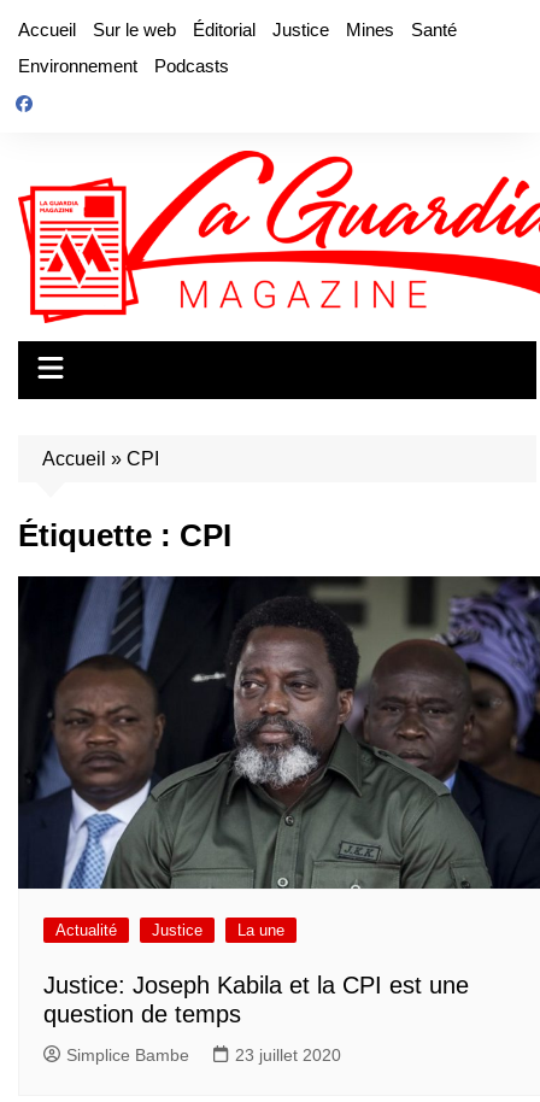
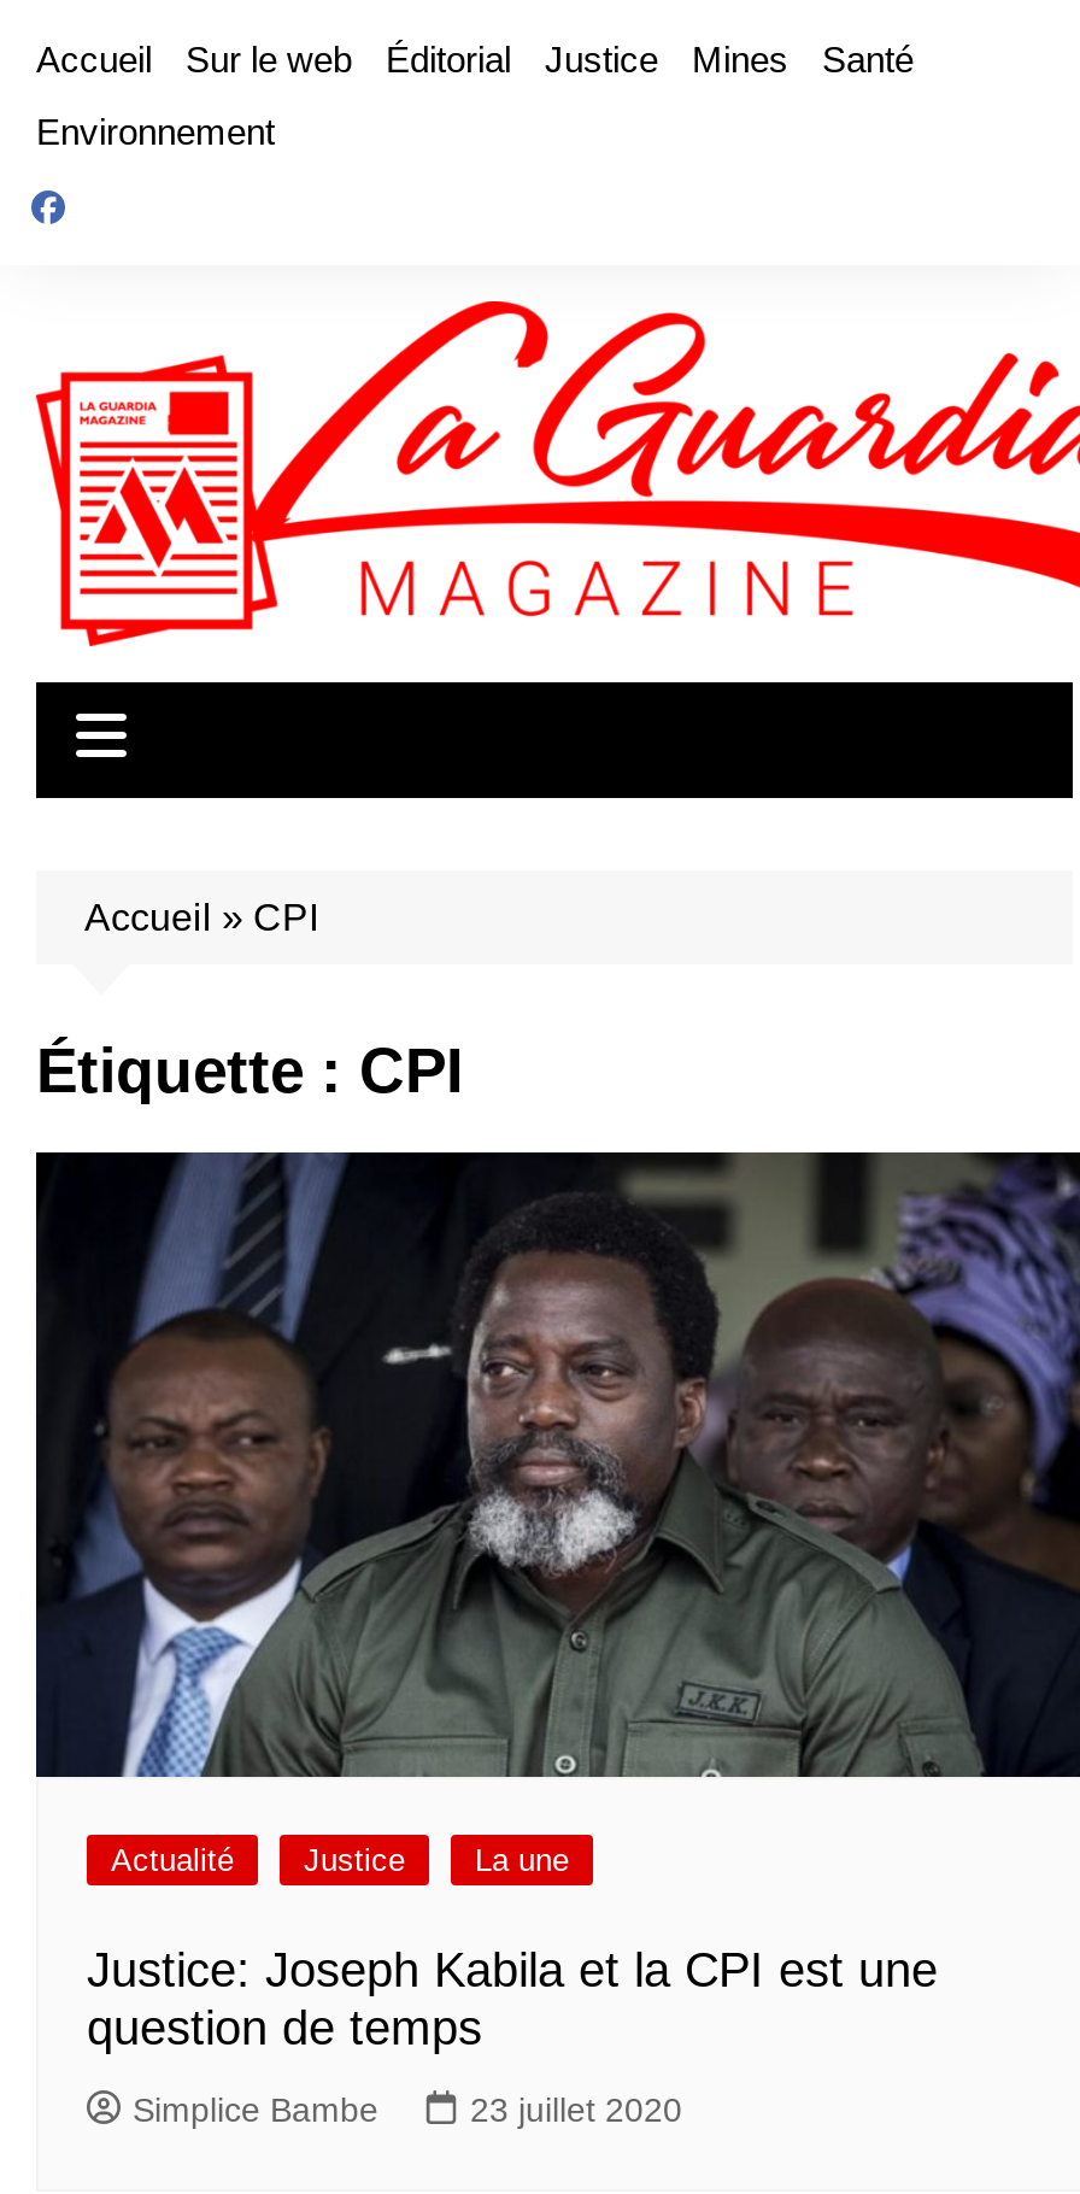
[154,55,229,76] Podcasts -> none

